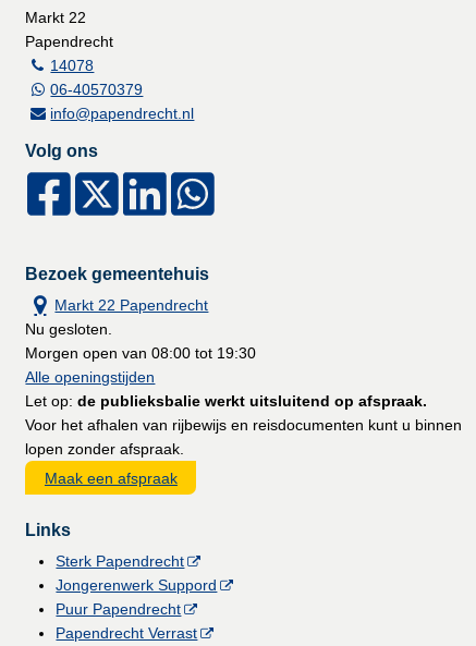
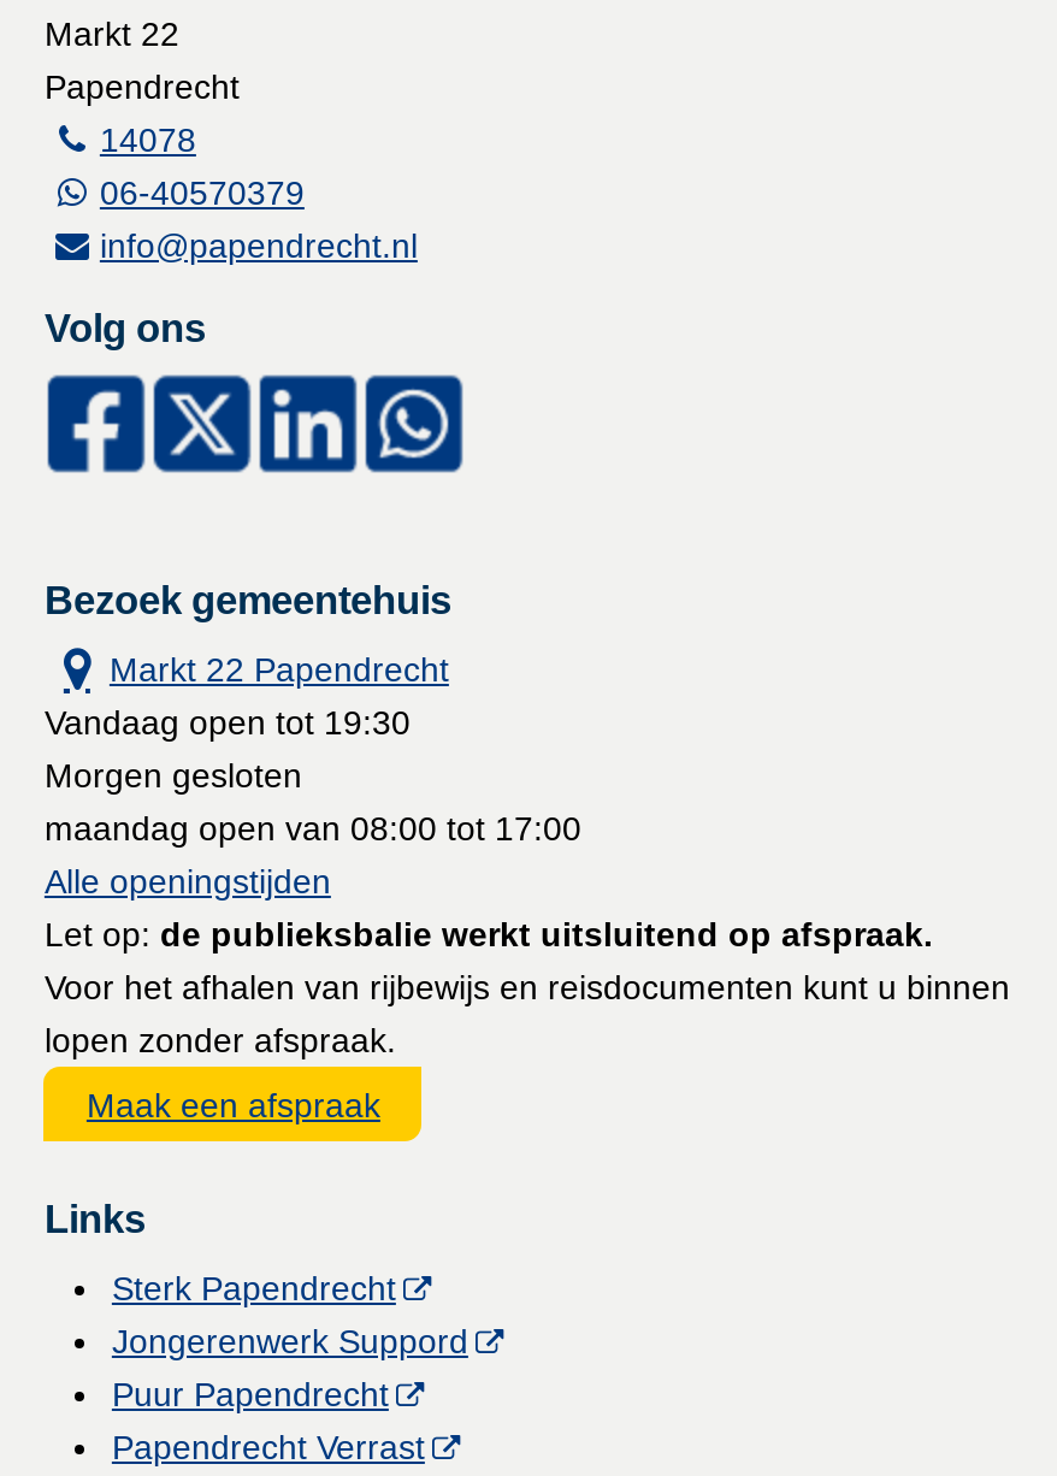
[25,321,256,362] Nu gesloten. | Morgen open van 08:00 tot 19:30 -> [44,704,581,848] Vandaag open tot 19:30 | Morgen gesloten | maandag open van 08:00 tot 17:00

